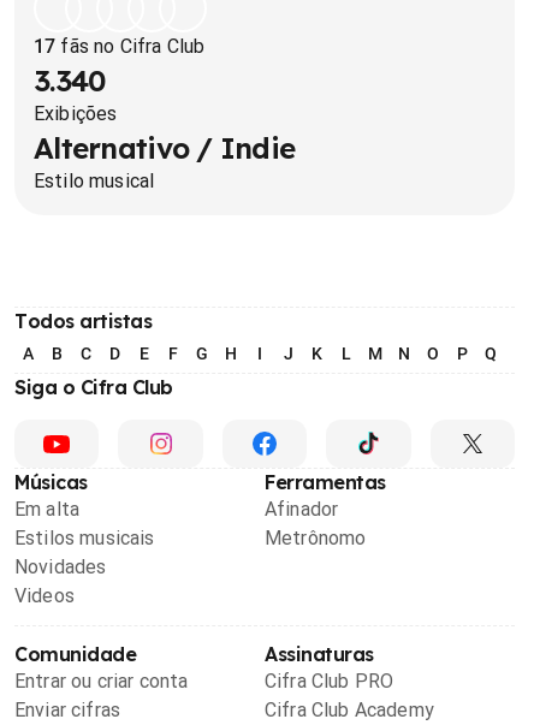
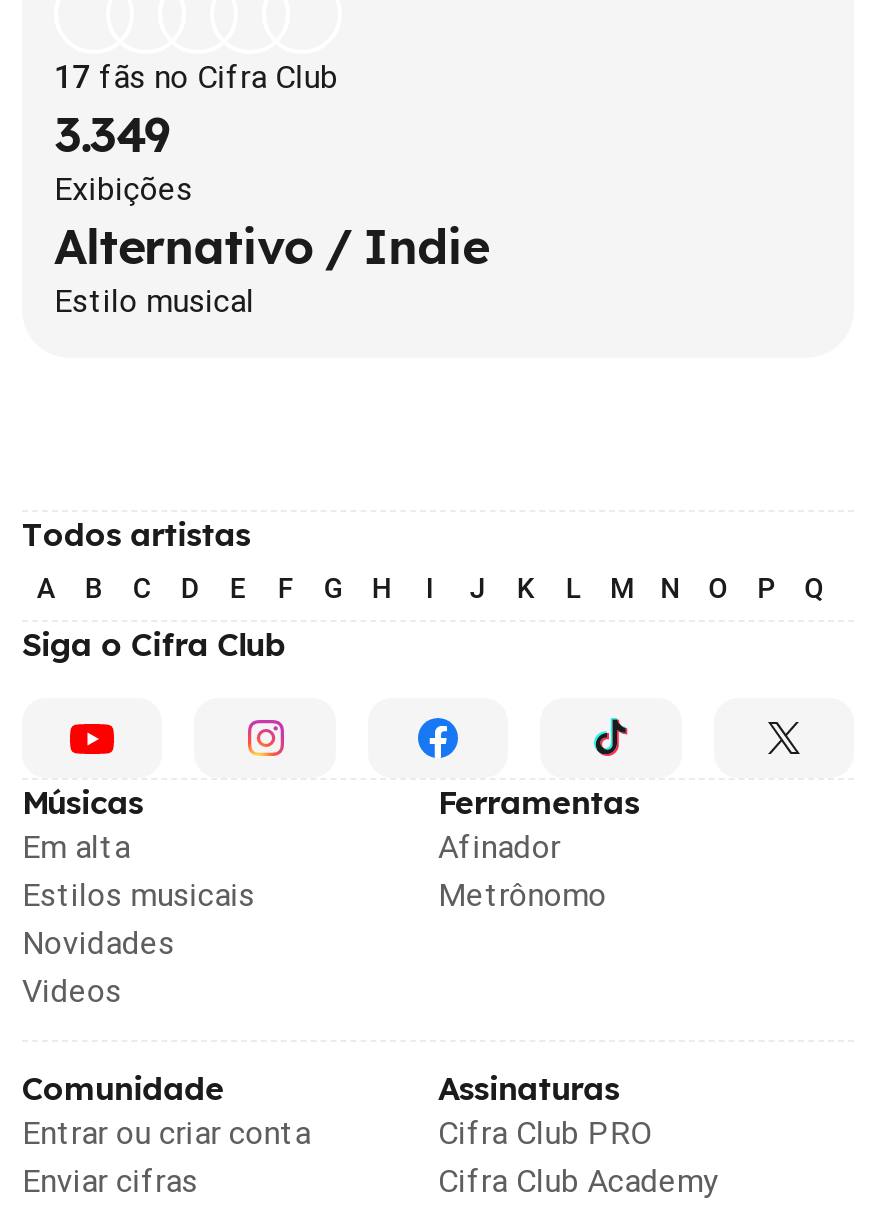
[34,63,105,99] 3.340 -> [54,104,171,164] 3.349

